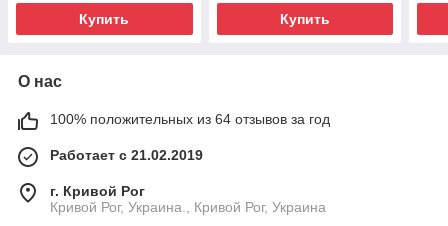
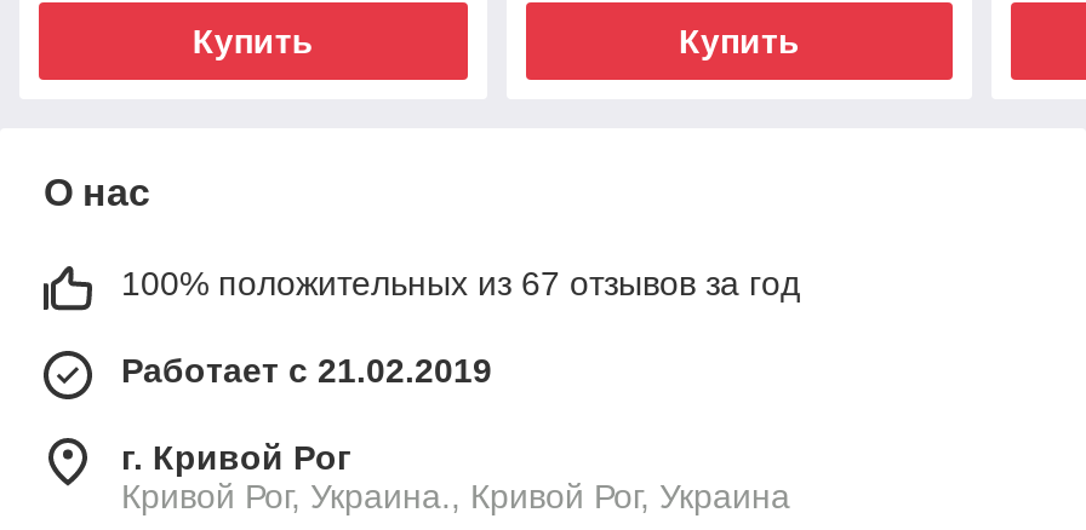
[50,111,330,127] 100% положительных из 64 отзывов за год -> [121,263,800,302] 100% положительных из 67 отзывов за год

